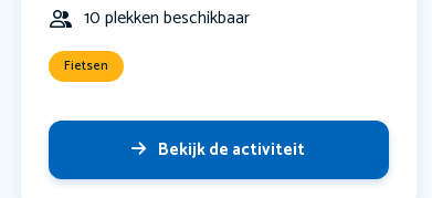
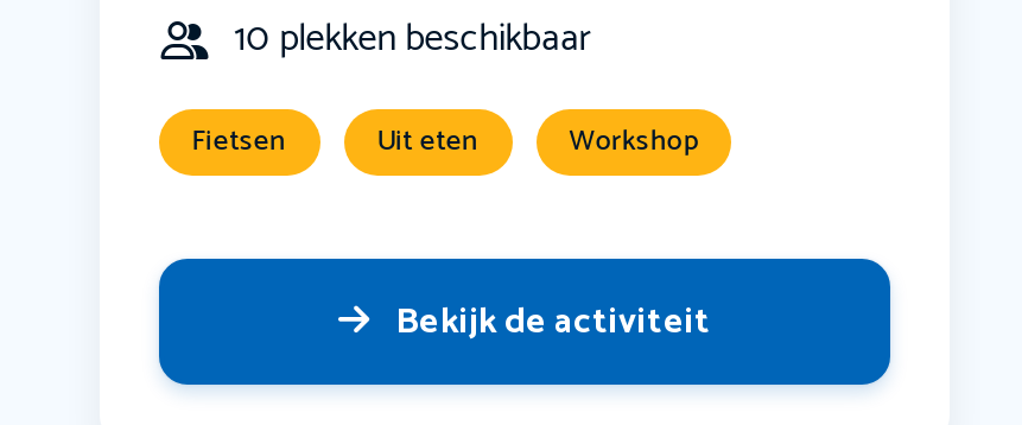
none -> [377,119,697,165] Uit eten | Workshop

